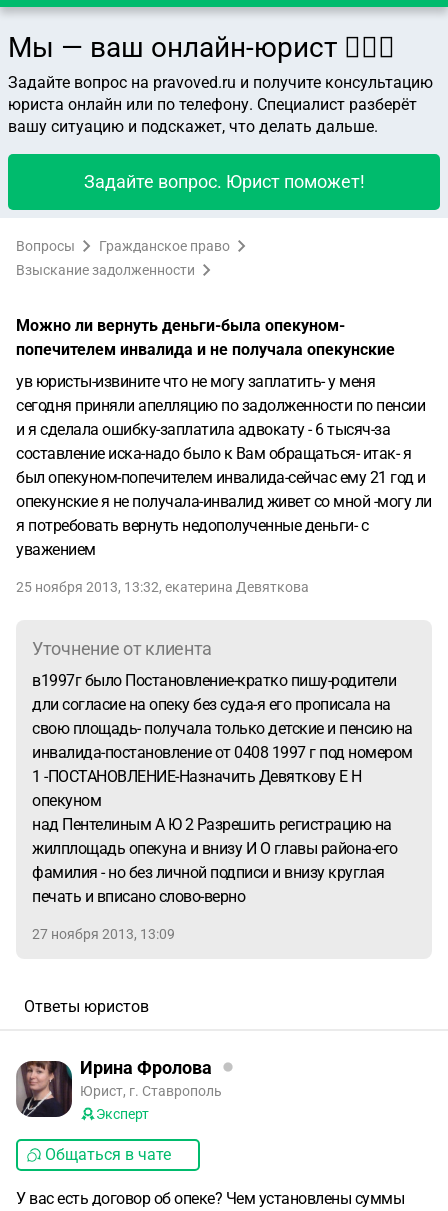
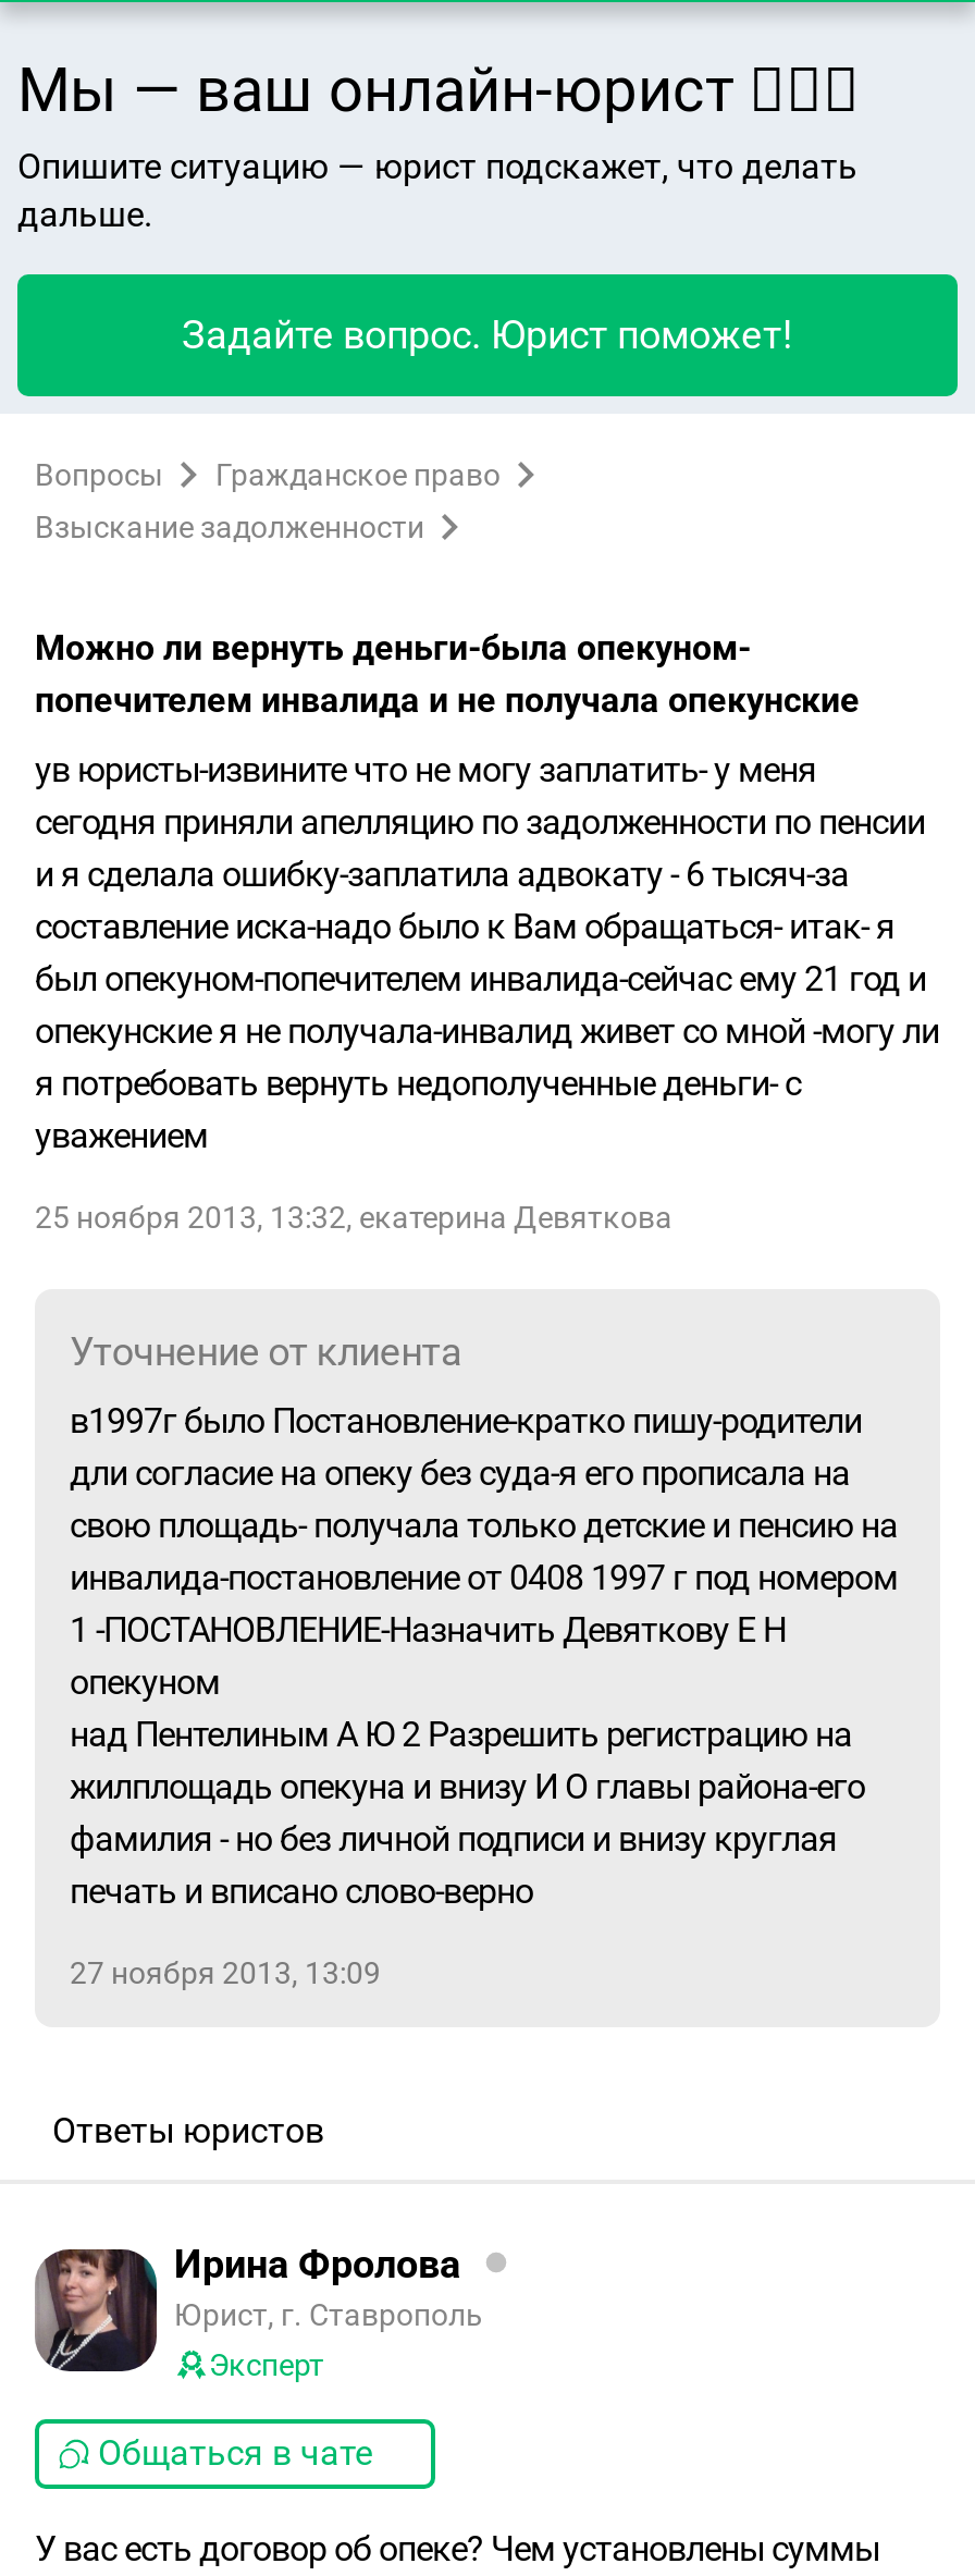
[8,73,433,136] Задайте вопрос на pravoved.ru и получите консультацию | юриста онлайн или по телефону. Специалист разберёт | вашу ситуацию и подскажет, что делать дальше. -> [17,146,857,235] Опишите ситуацию — юрист подскажет, что делать | дальше.

